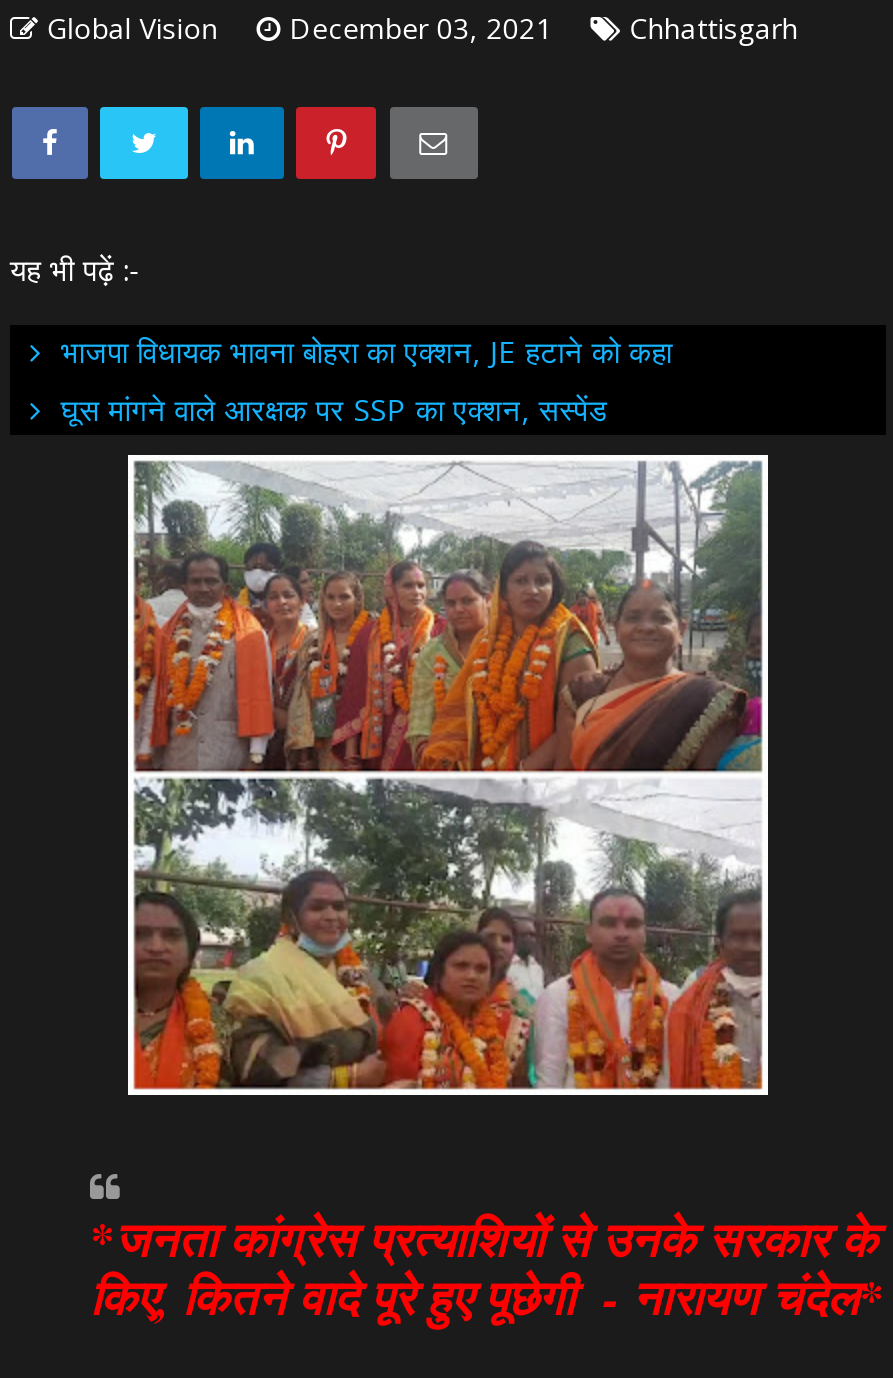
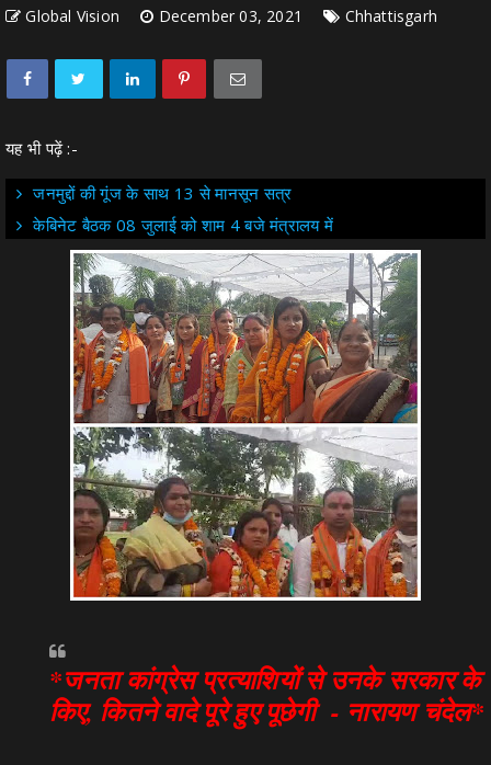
[61,332,672,430] भाजपा विधायक भावना बोहरा का एक्शन, JE हटाने को कहा | घूस मांगने वाले आरक्षक पर SSP का एक्शन, सस्पेंड -> [33,182,333,236] जनमुद्दों की गूंज के साथ 13 से मानसून सत्र | केबिनेट बैठक 08 जुलाई को शाम 4 बजे मंत्रालय में

